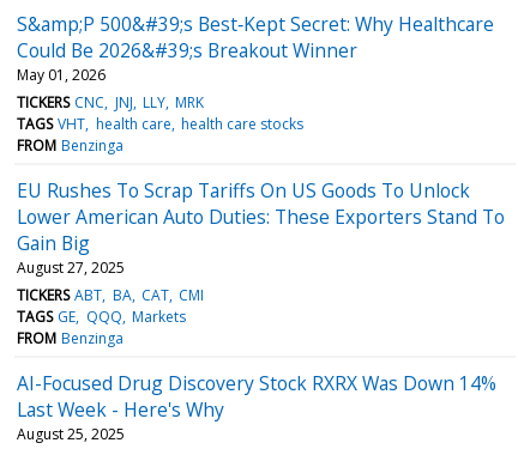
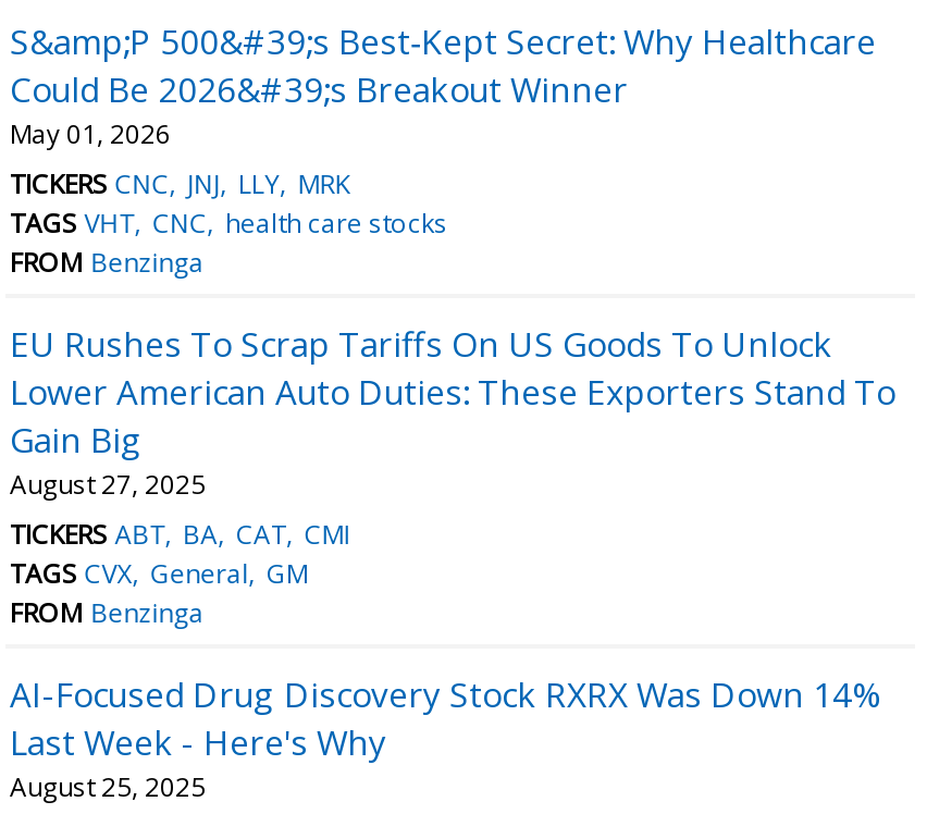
[17,114,303,134] TAGS VHT health care health care stocks -> [10,204,447,241] TAGS VHT CNC health care stocks
[17,306,186,327] TAGS GE QQQ Markets -> [10,555,308,592] TAGS CVX General GM

